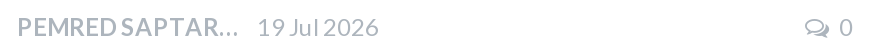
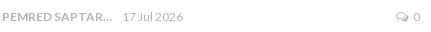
[257,11,379,41] 19 Jul 2026 -> [122,8,183,23] 17 Jul 2026

